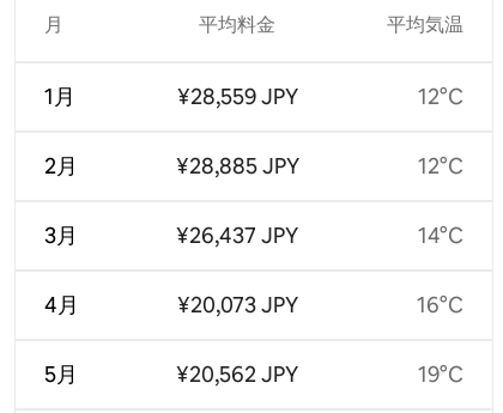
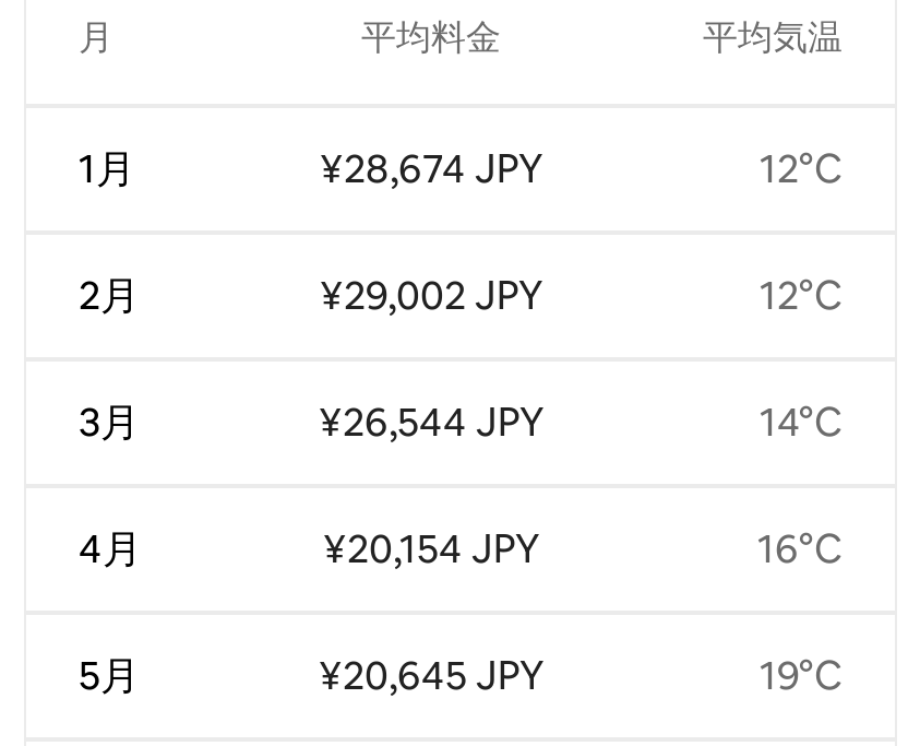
[177,82,298,110] ¥28,559 JPY -> [320,143,542,193] ¥28,674 JPY
[176,152,299,179] ¥28,885 JPY -> [320,270,542,320] ¥29,002 JPY
[177,221,299,249] ¥26,437 JPY -> [319,396,543,447] ¥26,544 JPY
[177,291,298,318] ¥20,073 JPY -> [323,523,539,573] ¥20,154 JPY
[177,360,299,388] ¥20,562 JPY -> [319,650,543,700] ¥20,645 JPY

